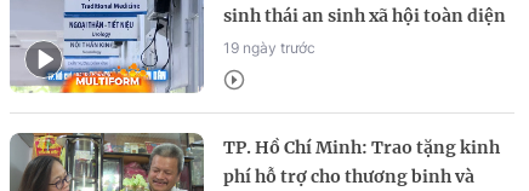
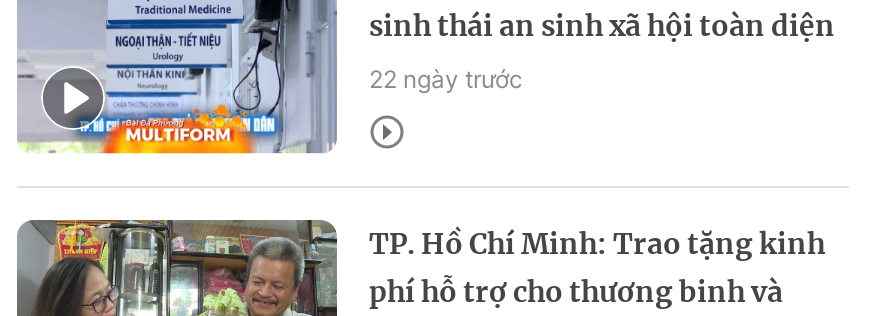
[223,39,315,57] 19 ngày trước -> [369,64,523,94] 22 ngày trước

